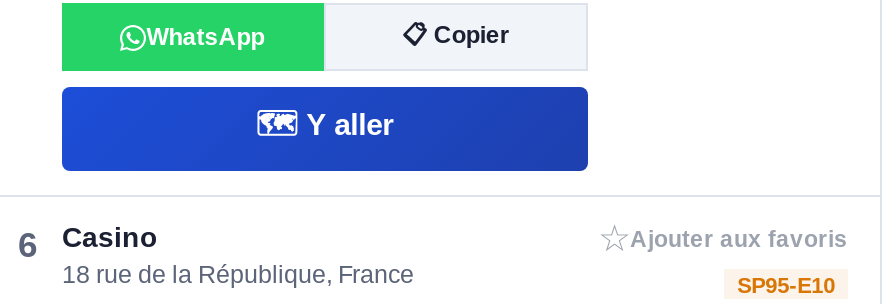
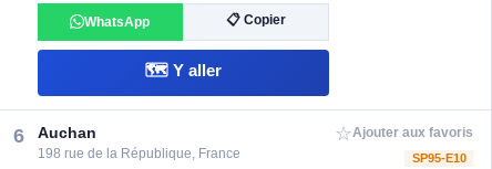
[62,222,414,290] Casino | 18 rue de la République, France -> [38,123,240,161] Auchan | 198 rue de la République, France

